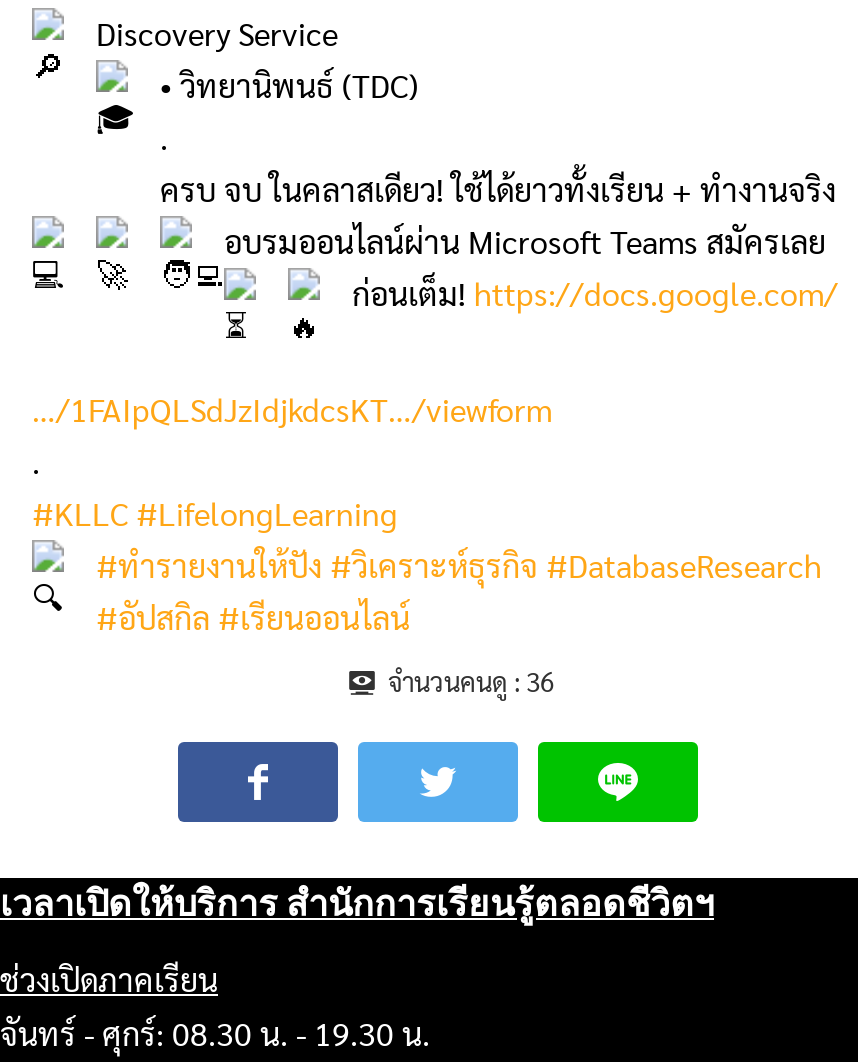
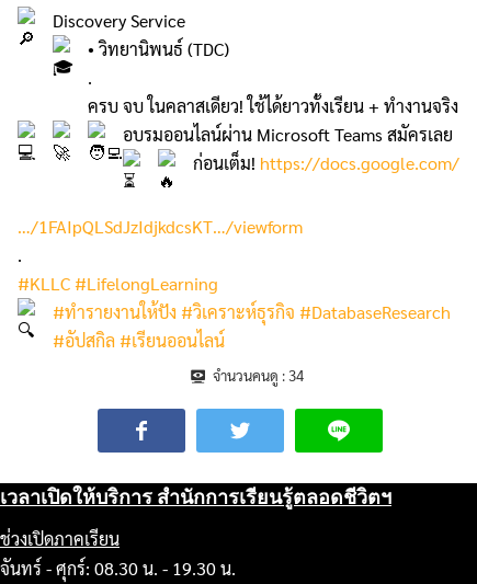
[388,664,554,698] จำนวนคนดู : 36 -> [213,366,304,385] จำนวนคนดู : 34

